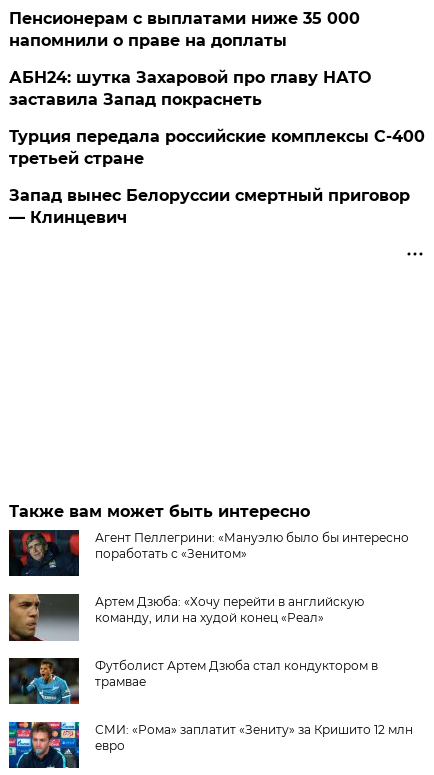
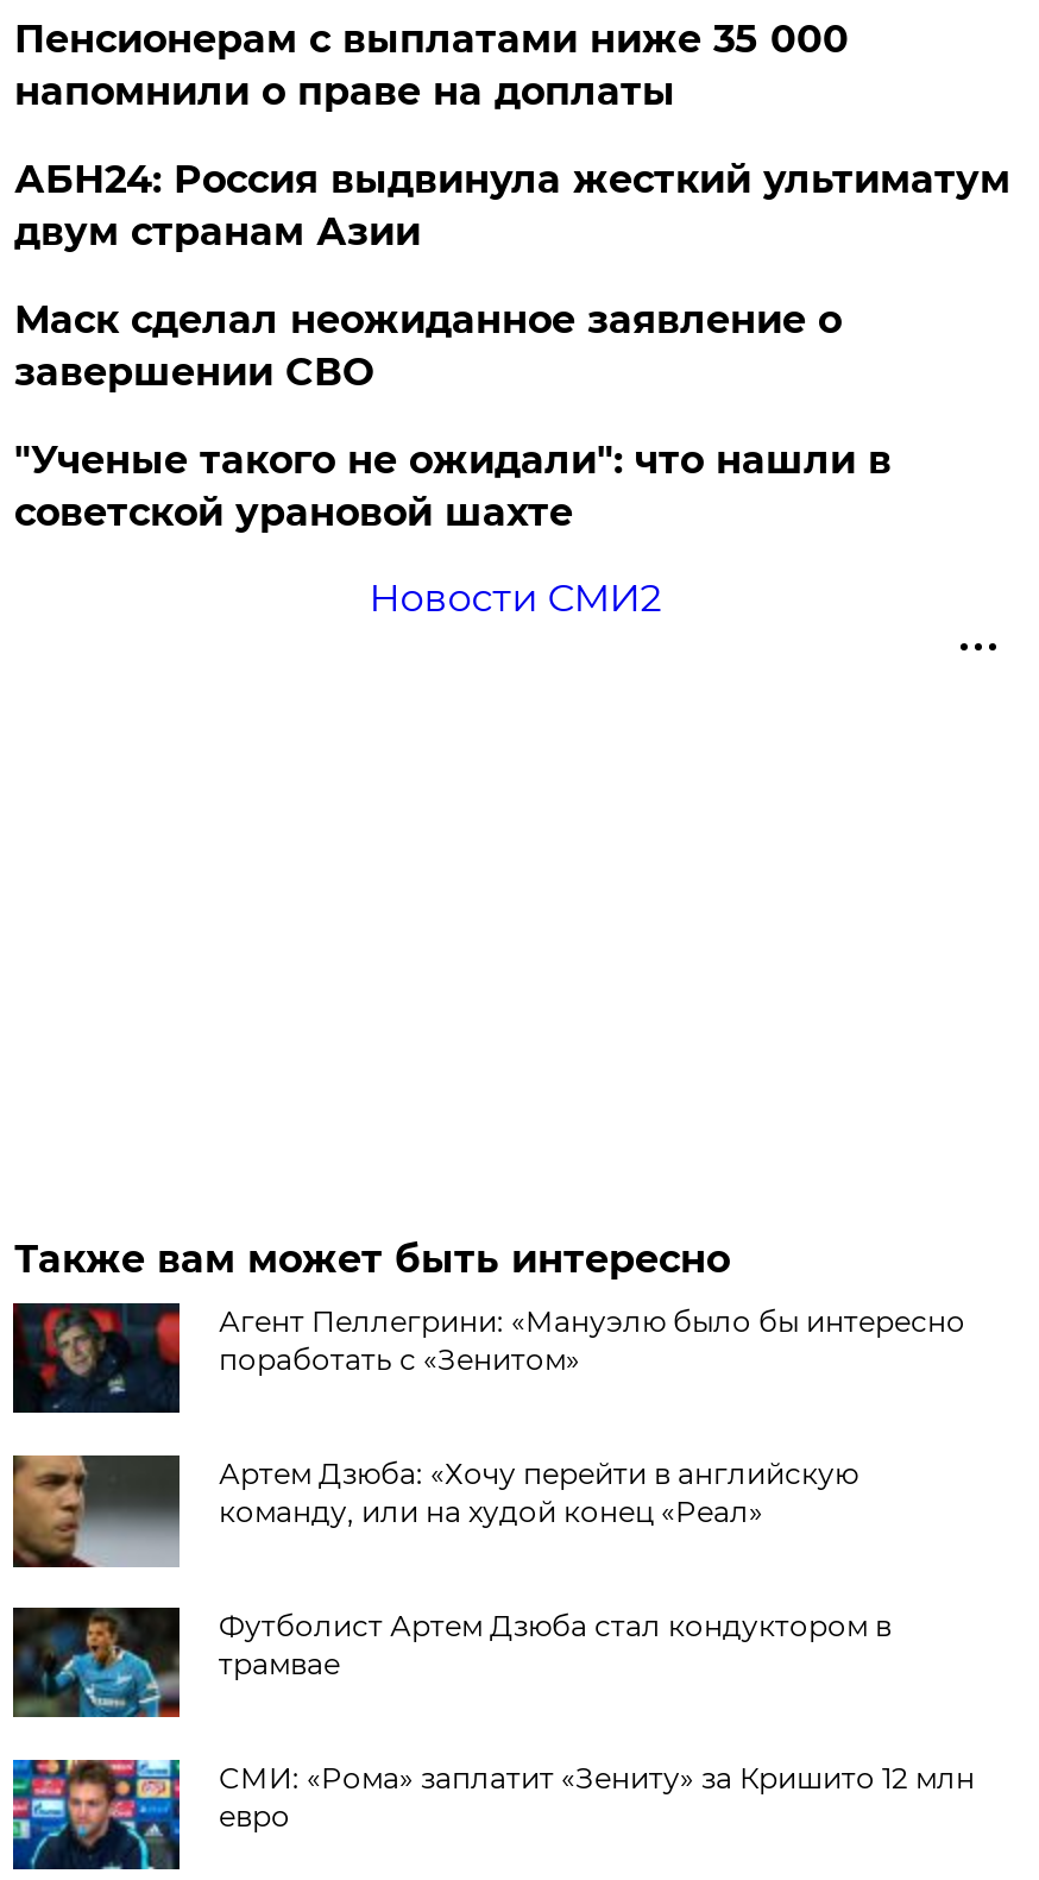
[9,68,425,227] АБН24: шутка Захаровой про главу НАТО | заставила Запад покраснеть | Турция передала российские комплексы С-400 | третьей стране | Запад вынес Белоруссии смертный приговор | — Клинцевич -> [14,157,1010,620] АБН24: Россия выдвинула жесткий ультиматум | двум странам Азии | Маск сделал неожиданное заявление о | завершении СВО | "Ученые такого не ожидали": что нашли в | советской урановой шахте | Новости СМИ2

